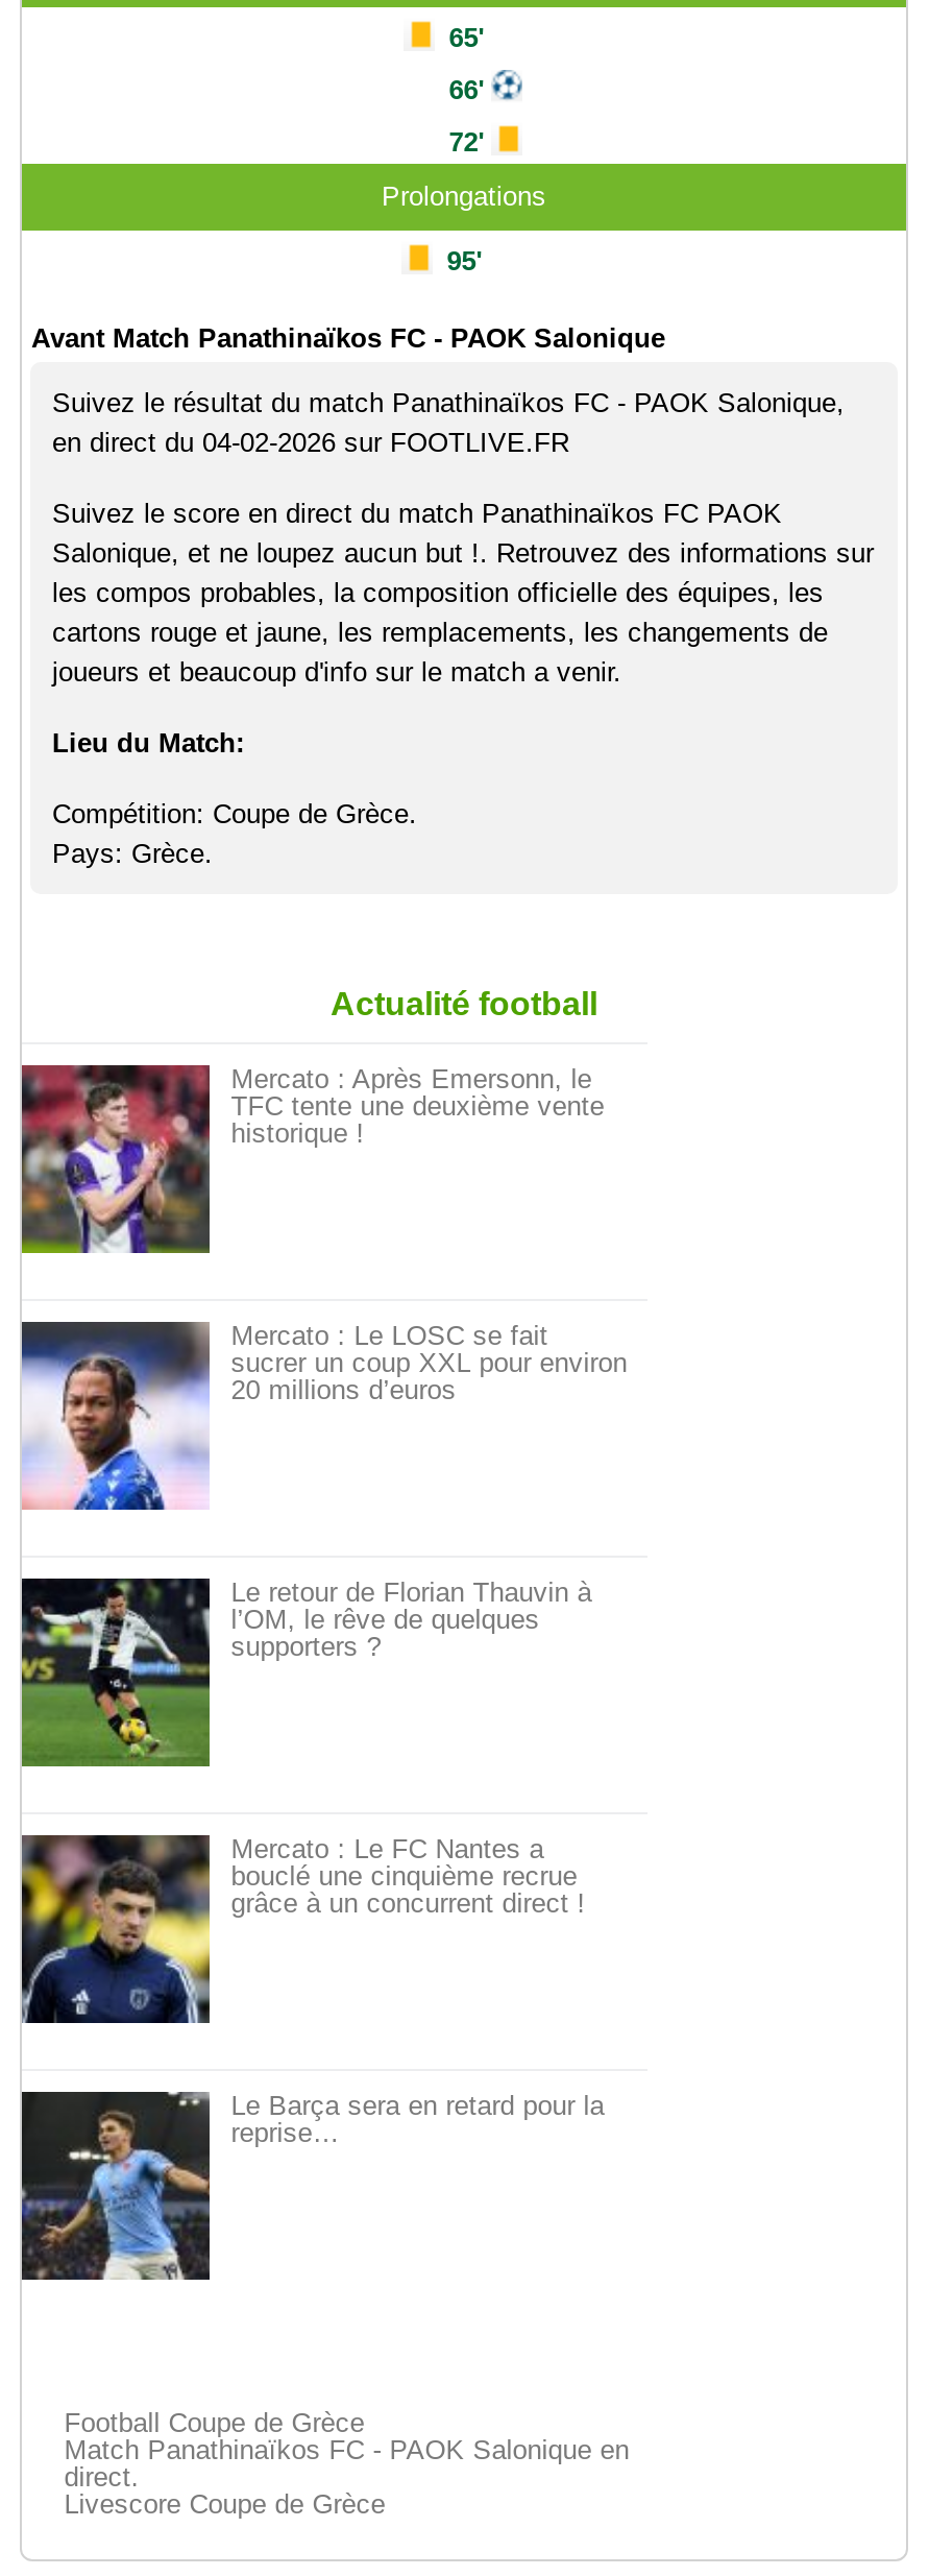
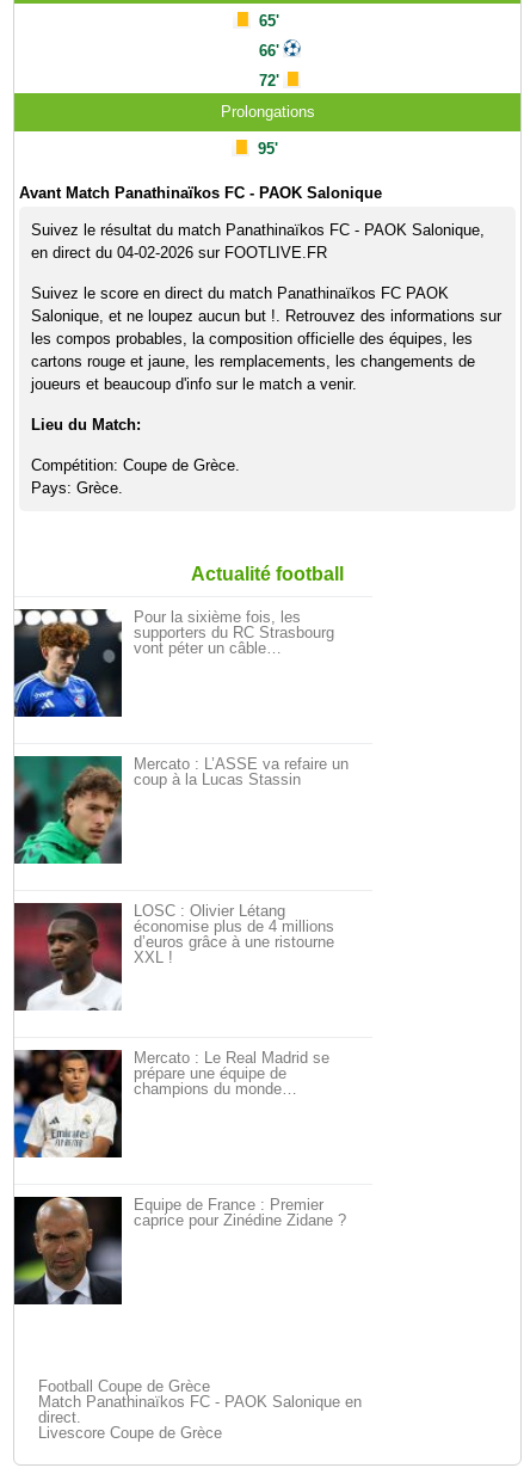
[20,1063,604,1255] [image] | Mercato : Après Emersonn, le | TFC tente une deuxième vente | historique ! -> [13,608,334,718] [image] | Pour la sixième fois, les | supporters du RC Strasbourg | vont péter un câble…
[20,1320,627,1512] [image] | Mercato : Le LOSC se fait | sucrer un coup XXL pour environ | 20 millions d’euros -> [13,755,349,865] [image] | Mercato : L’ASSE va refaire un | coup à la Lucas Stassin
[20,1576,592,1768] [image] | Le retour de Florian Thauvin à | l’OM, le rêve de quelques | supporters ? -> [13,902,334,1011] [image] | LOSC : Olivier Létang | économise plus de 4 millions | d’euros grâce à une ristourne | XXL !
[20,1833,585,2025] [image] | Mercato : Le FC Nantes a | bouclé une cinquième recrue | grâce à un concurrent direct ! -> [13,1049,330,1159] [image] | Mercato : Le Real Madrid se | prépare une équipe de | champions du monde…
[20,2090,604,2280] [image] | Le Barça sera en retard pour la | reprise… -> [13,1196,346,1306] [image] | Équipe de France : Premier | caprice pour Zinédine Zidane ?

